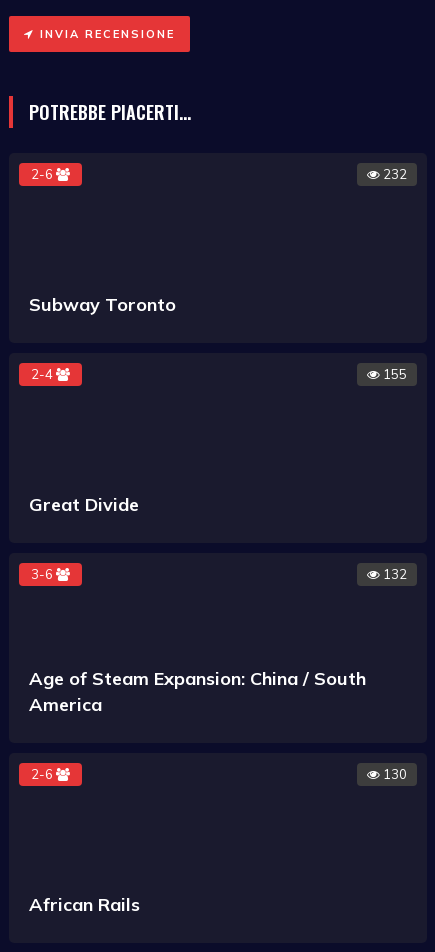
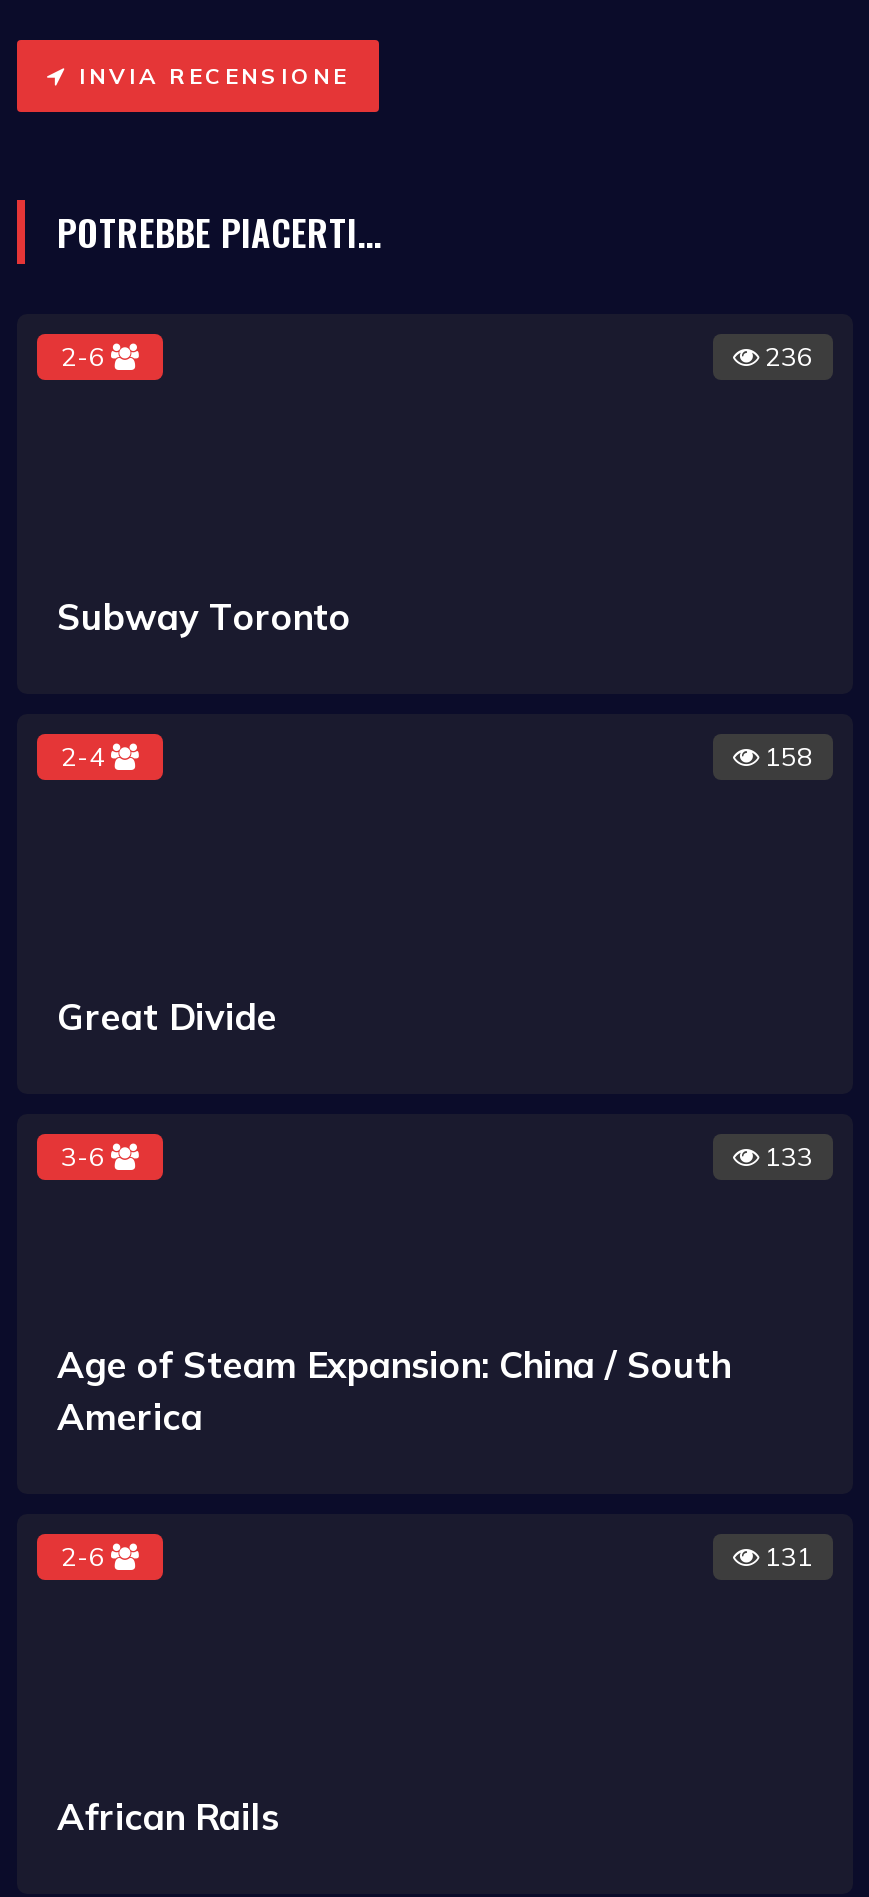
[380,165,407,181] 232 -> [759,339,813,371] 236
[380,365,407,381] 155 -> [759,739,813,771] 158
[380,565,407,581] 132 -> [759,1139,813,1171] 133
[380,765,407,781] 130 -> [759,1539,813,1571] 131

